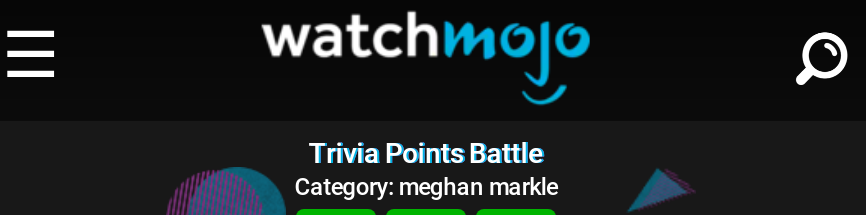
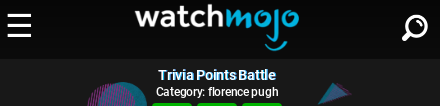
[294,173,558,201] Category: meghan markle -> [156,85,278,99] Category: florence pugh

